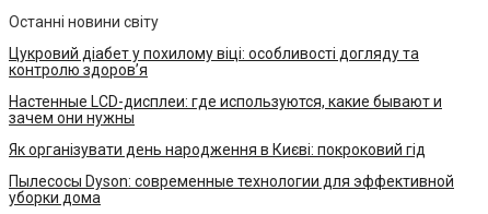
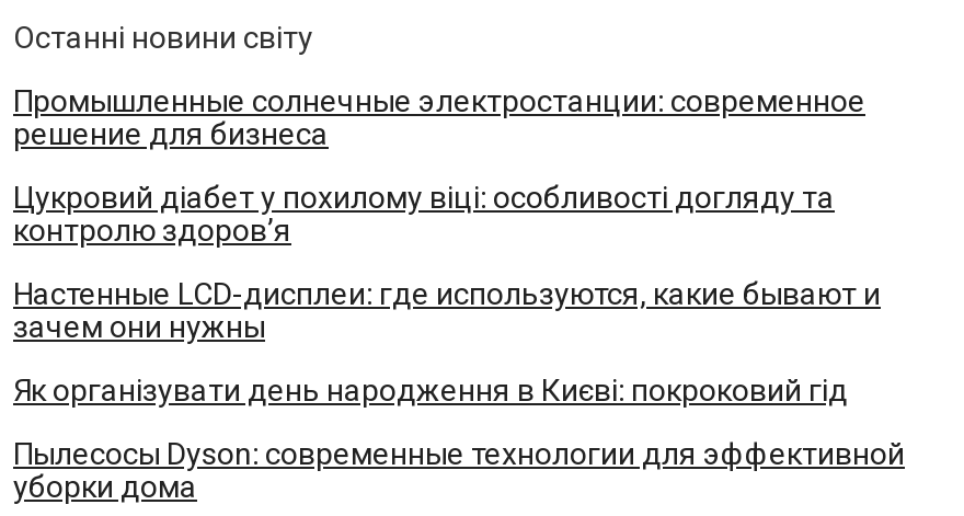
none -> [13,83,865,151] Промышленные солнечные электростанции: современное | решение для бизнеса

